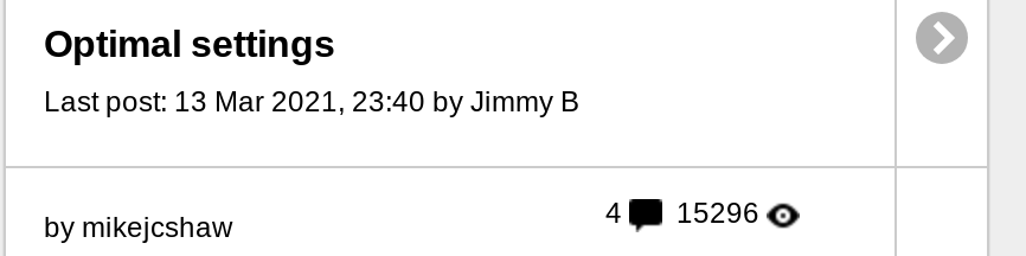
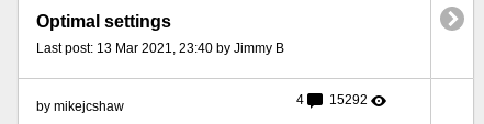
[605,196,767,229] 4 15296 -> [296,92,371,107] 4 15292

